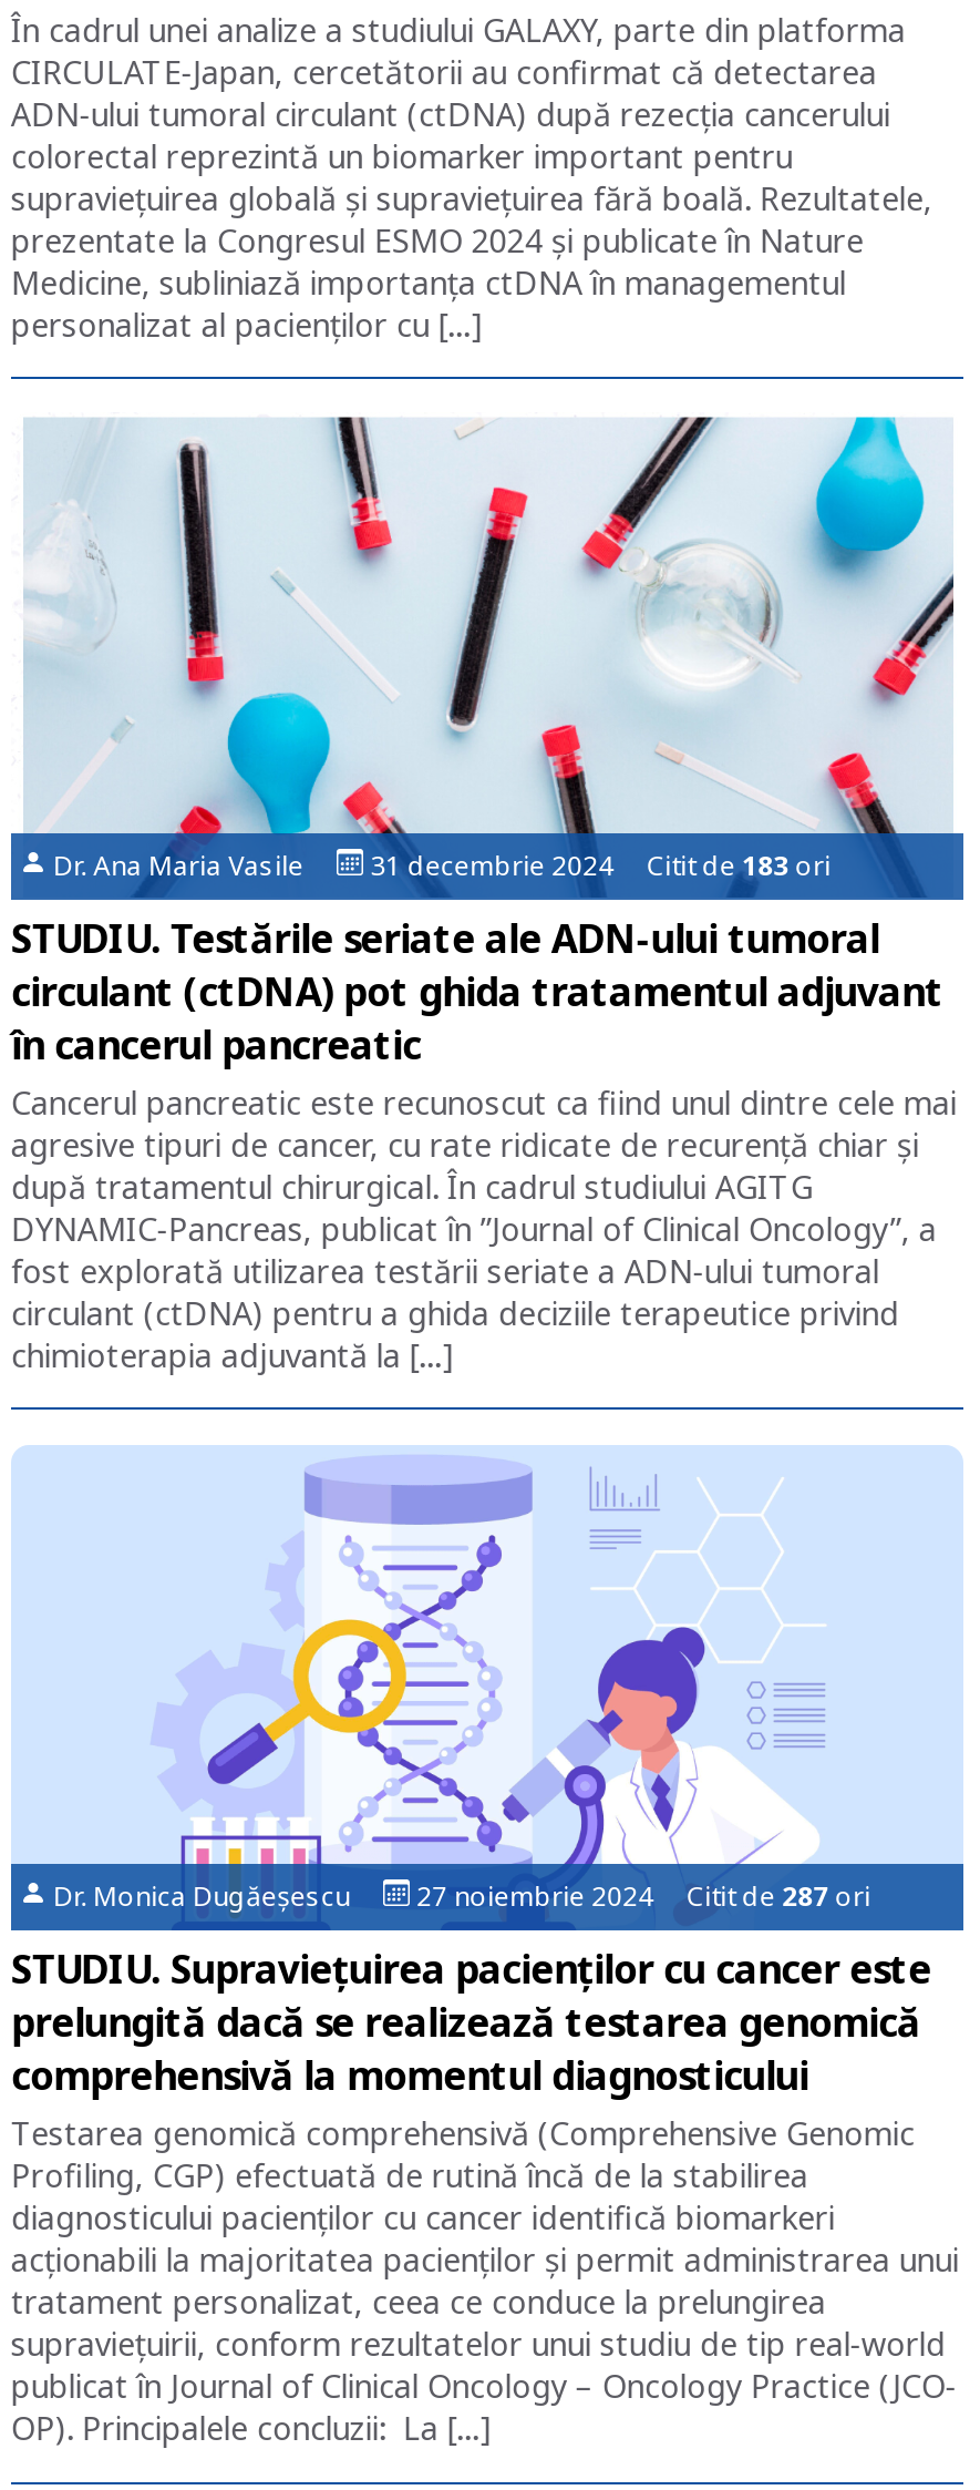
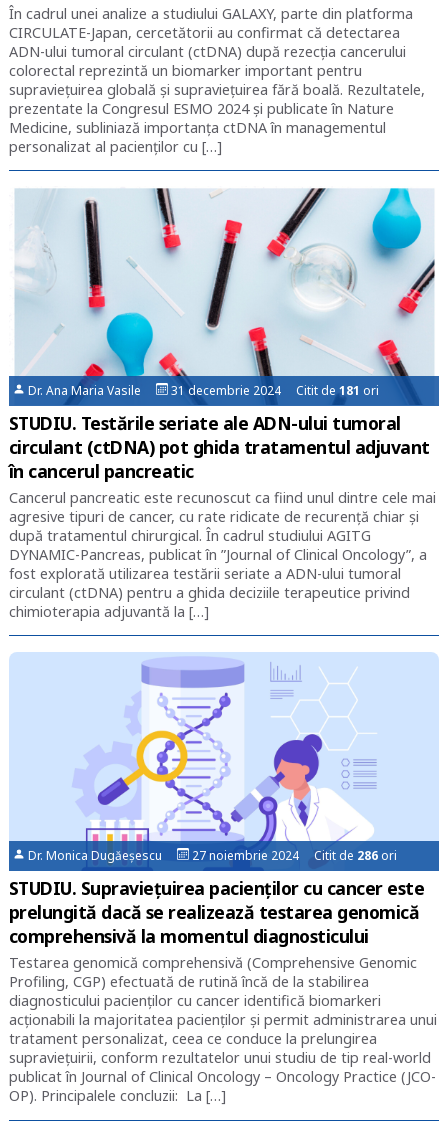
[364,847,831,884] 31 decembrie 2024 Citit de 183 ori -> [168,382,379,399] 31 decembrie 2024 Citit de 181 ori
[410,1878,871,1916] 27 noiembrie 2024 Citit de 287 ori -> [189,847,397,864] 27 noiembrie 2024 Citit de 286 ori

